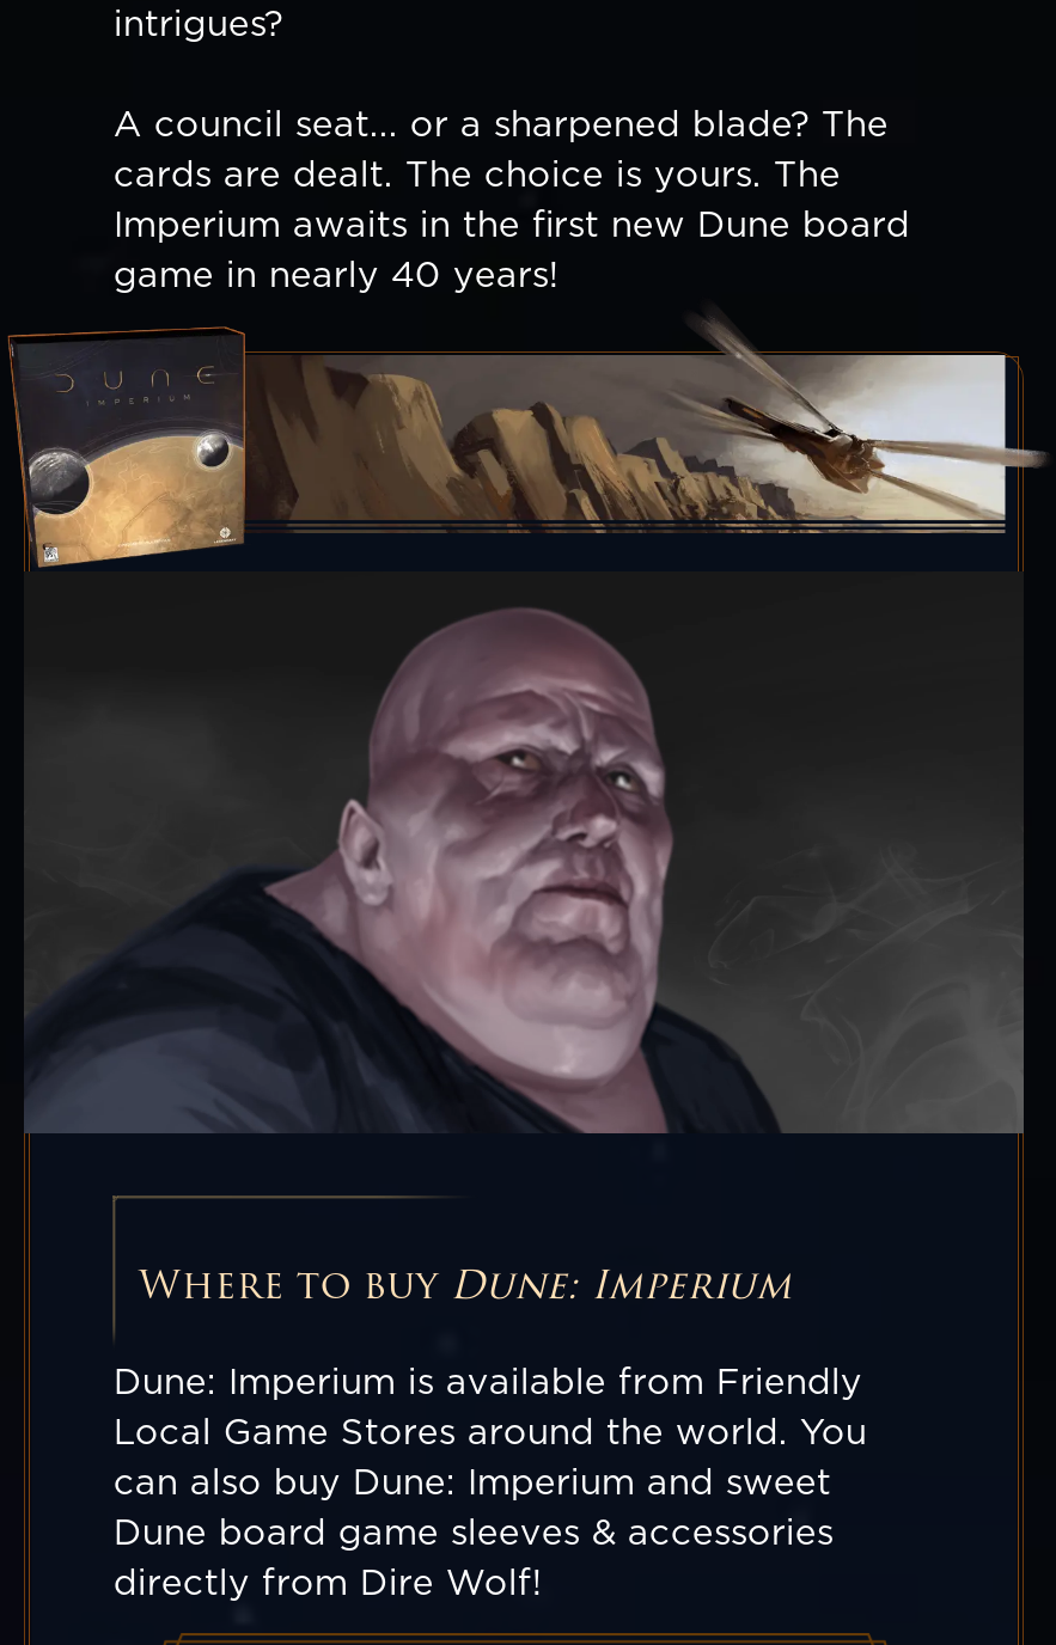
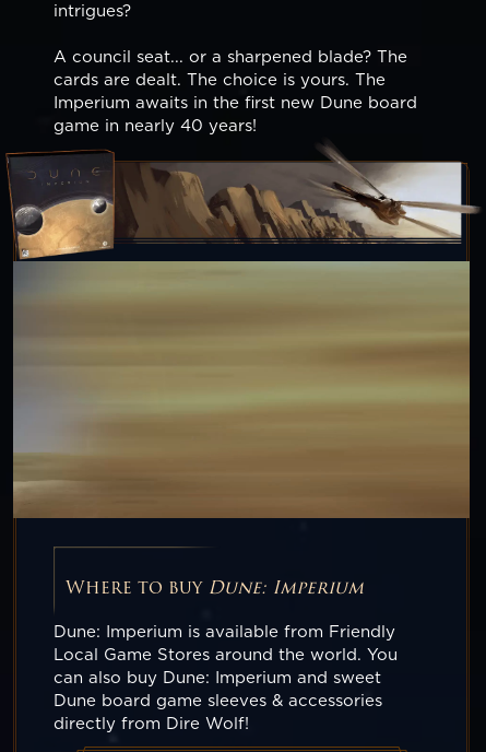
[24,571,1024,1133] [image] -> [12,260,471,519] [image]

